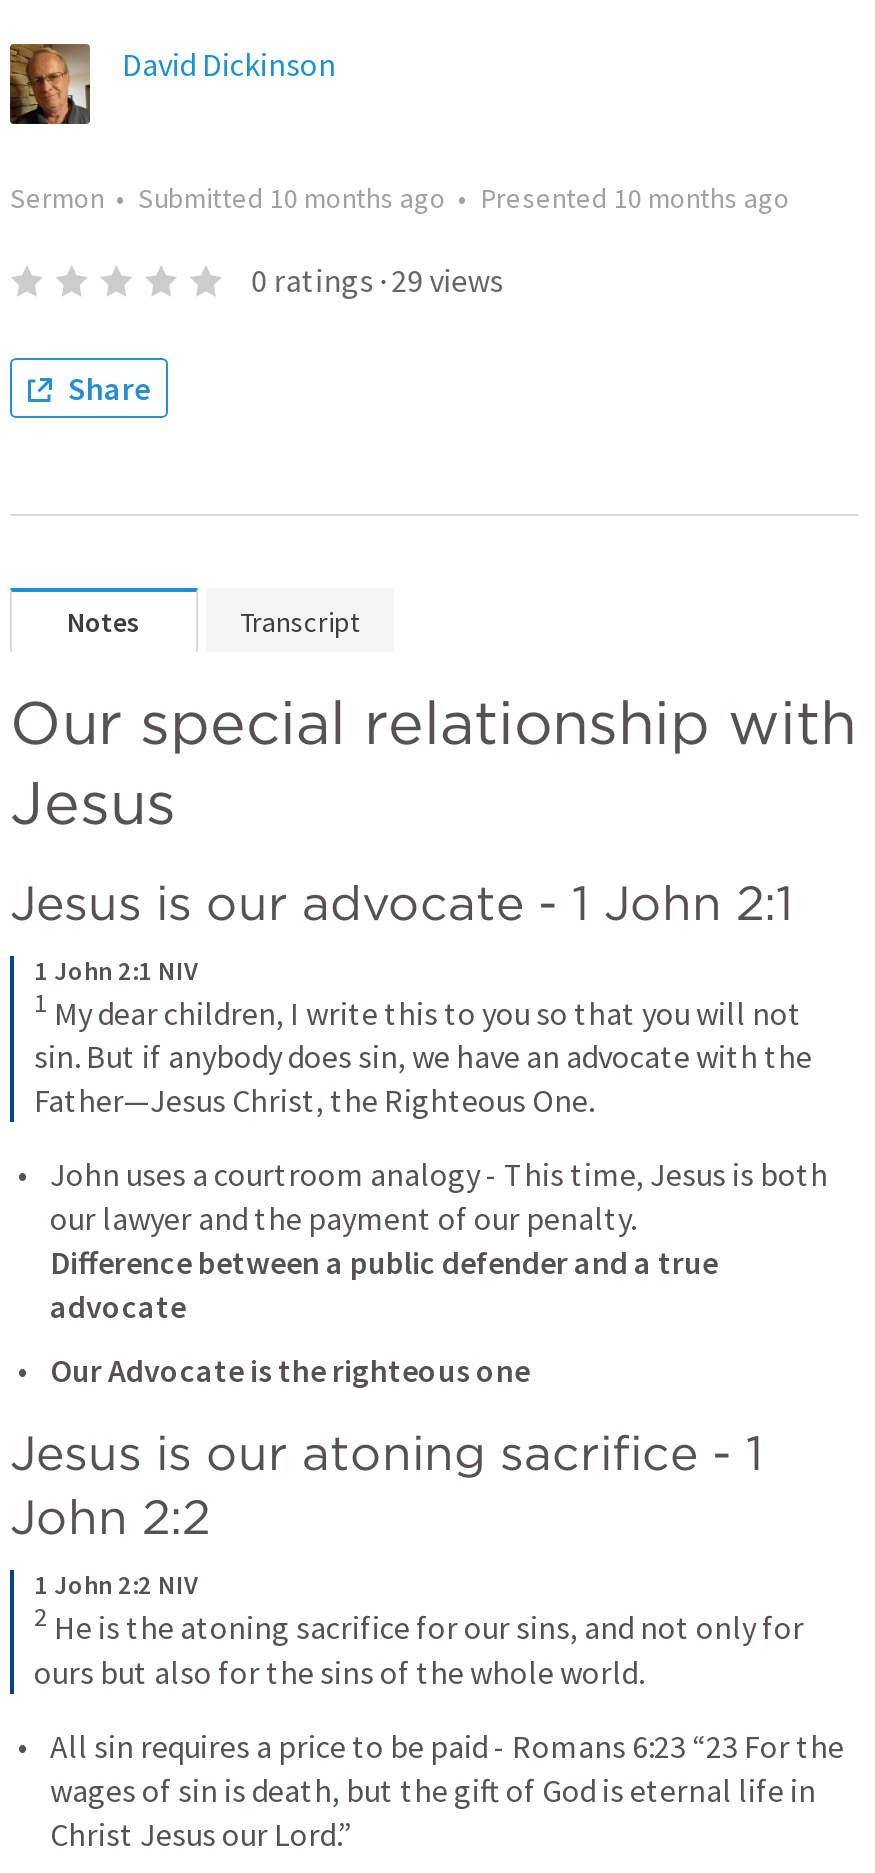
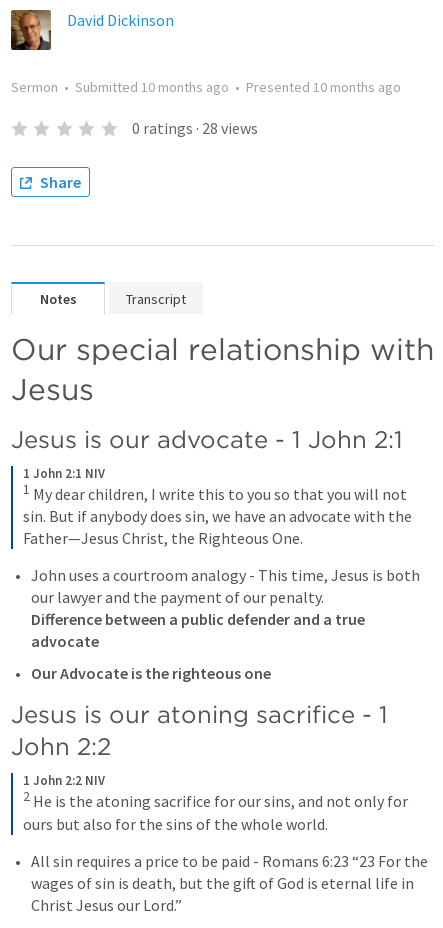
[251,260,503,300] 0 ratings · 29 views -> [132,118,258,138] 0 ratings · 28 views

